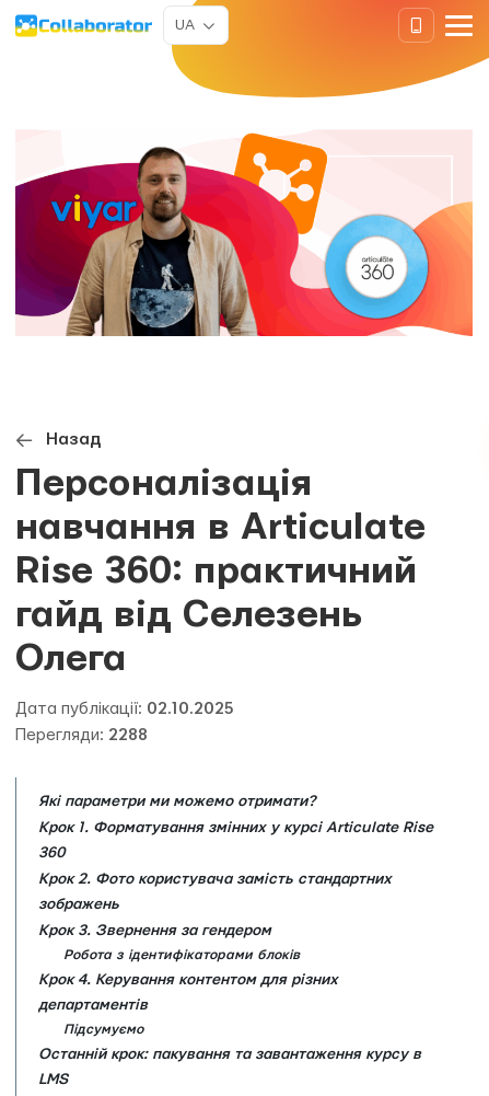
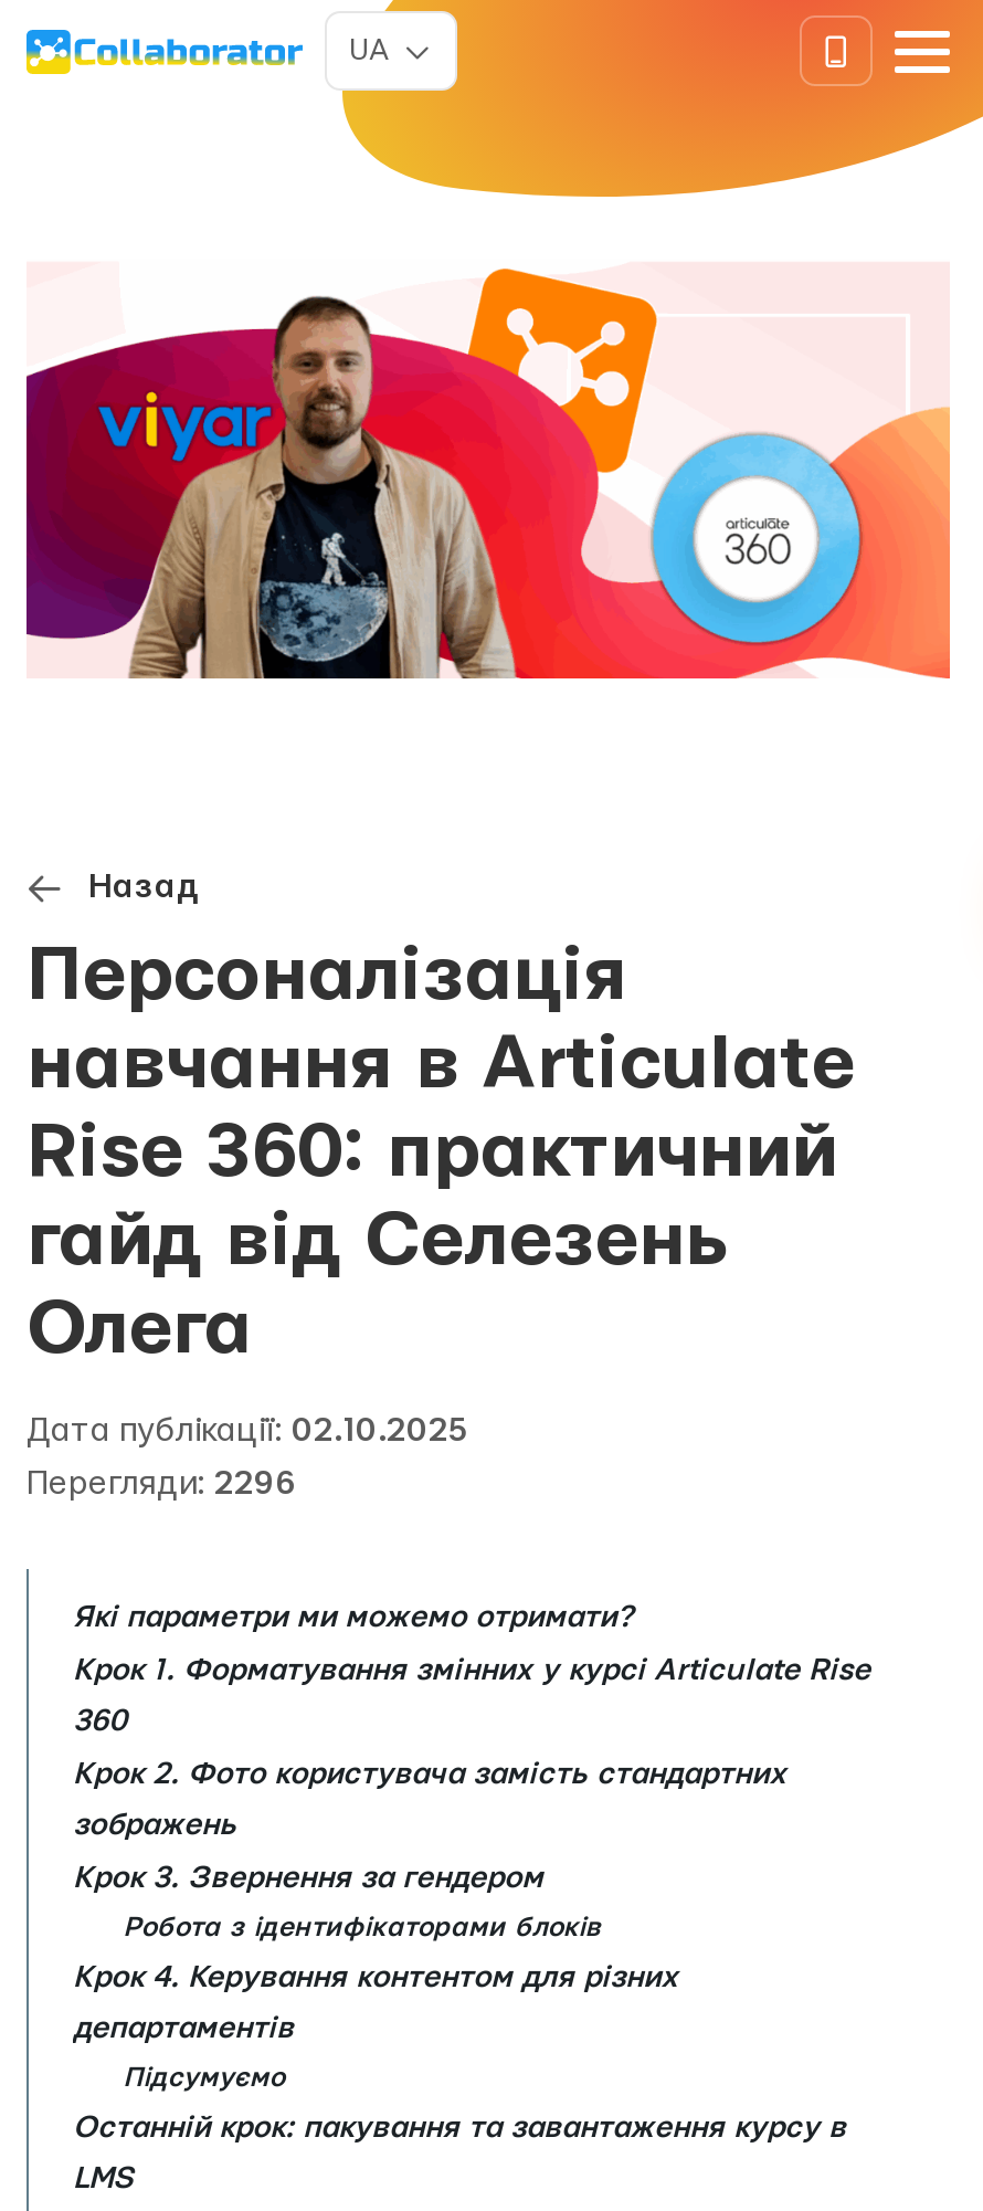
[15,727,148,743] Перегляди: 2288 -> [27,1467,298,1501] Перегляди: 2296

